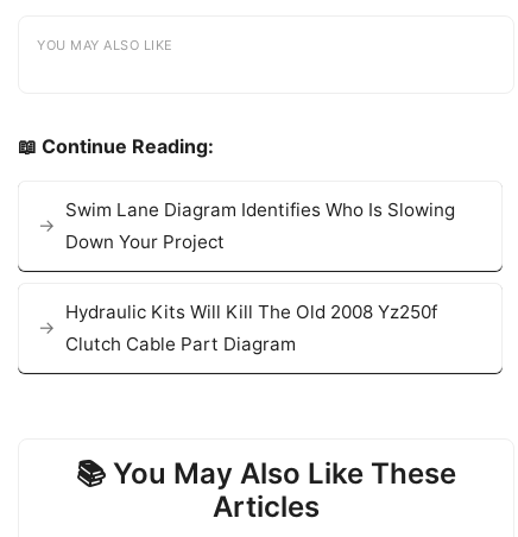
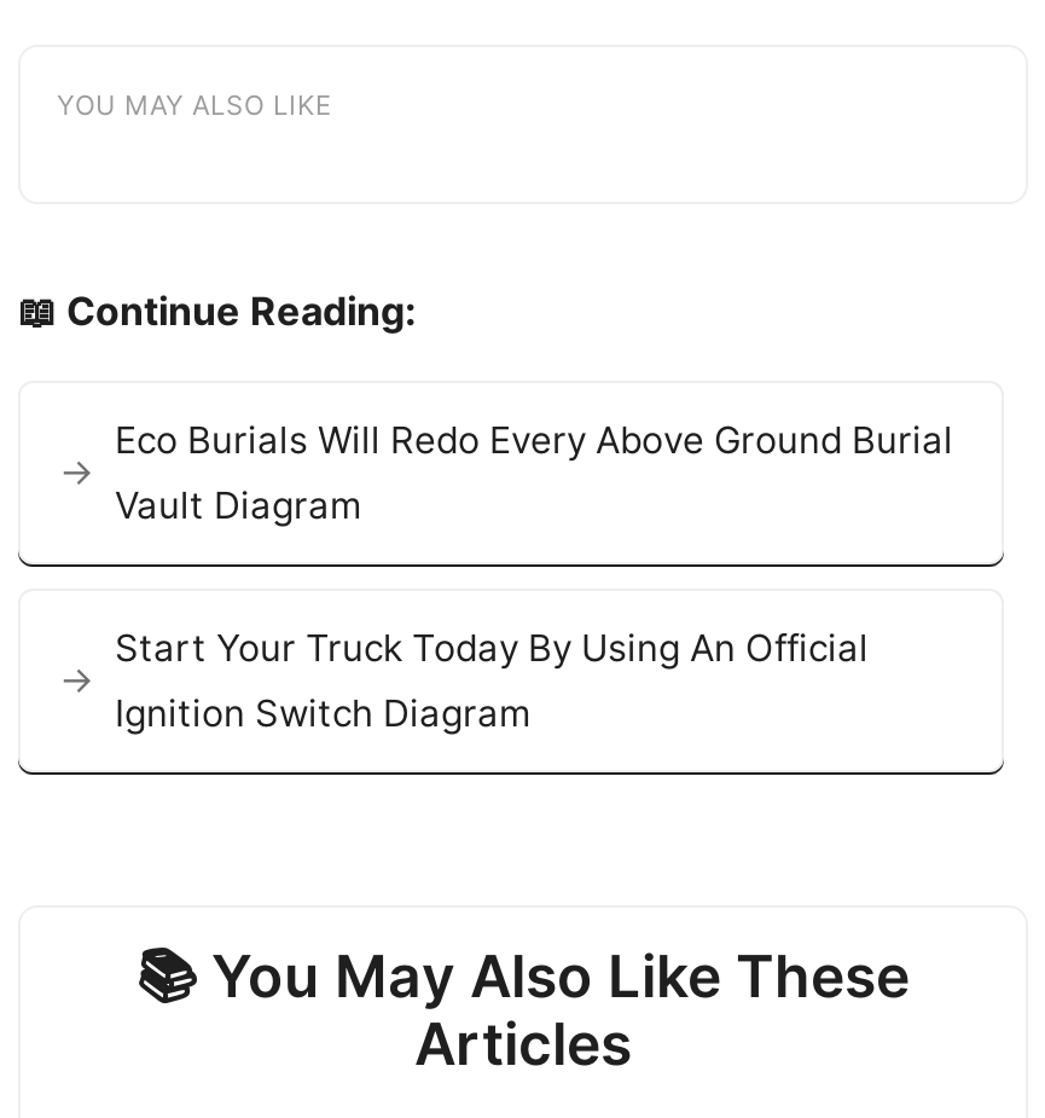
[65,198,455,253] Swim Lane Diagram Identifies Who Is Slowing | Down Your Project -> [115,416,953,527] Eco Burials Will Redo Every Above Ground Burial | Vault Diagram
[65,300,437,355] Hydraulic Kits Will Kill The Old 2008 Yz250f | Clutch Cable Part Diagram -> [115,624,869,735] Start Your Truck Today By Using An Official | Ignition Switch Diagram

